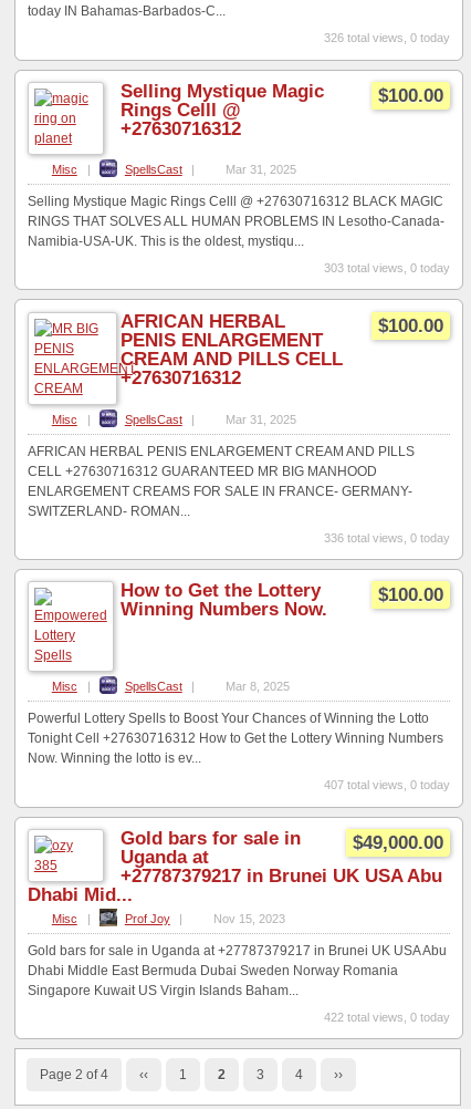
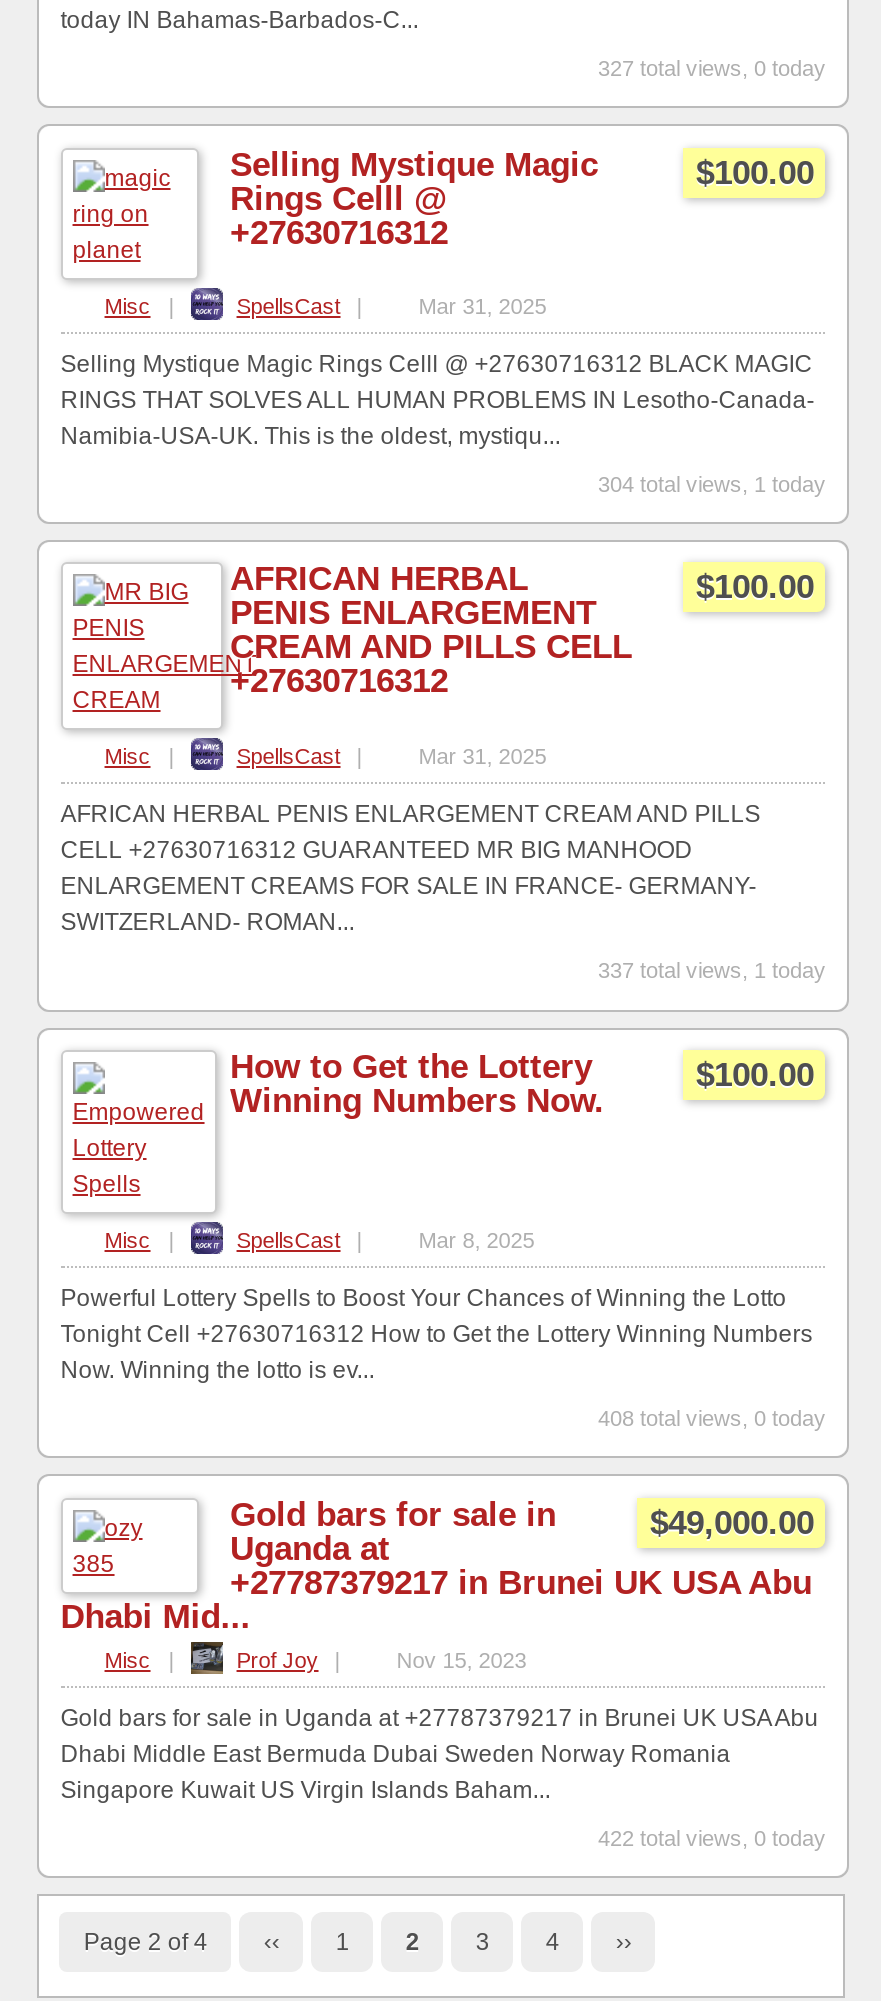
[324,31,450,44] 326 total views, 0 today -> [598,56,826,80] 327 total views, 0 today
[324,261,450,274] 303 total views, 0 today -> [598,472,826,496] 304 total views, 1 today
[324,531,450,544] 336 total views, 0 today -> [598,959,826,983] 337 total views, 1 today
[324,778,450,792] 407 total views, 0 today -> [598,1407,826,1431] 408 total views, 0 today

